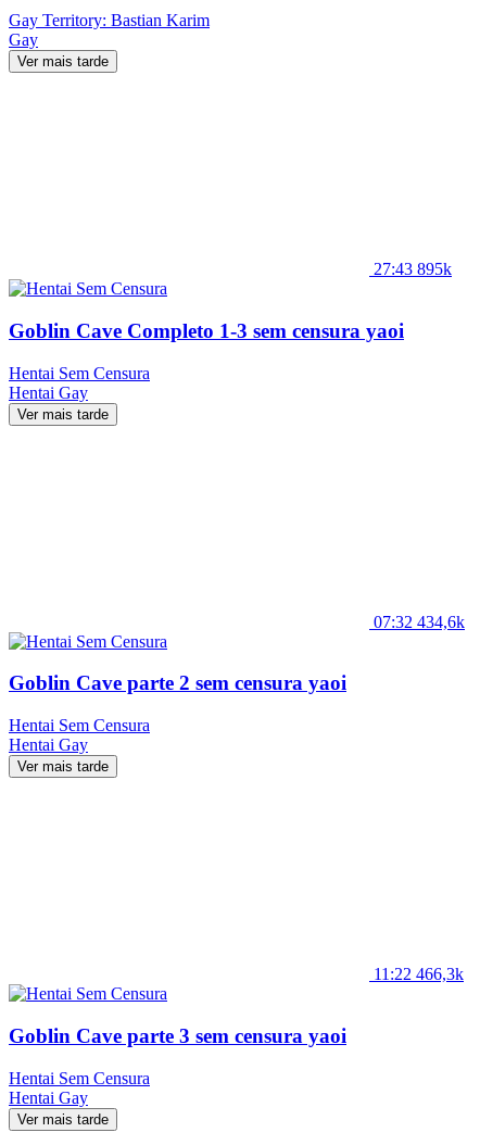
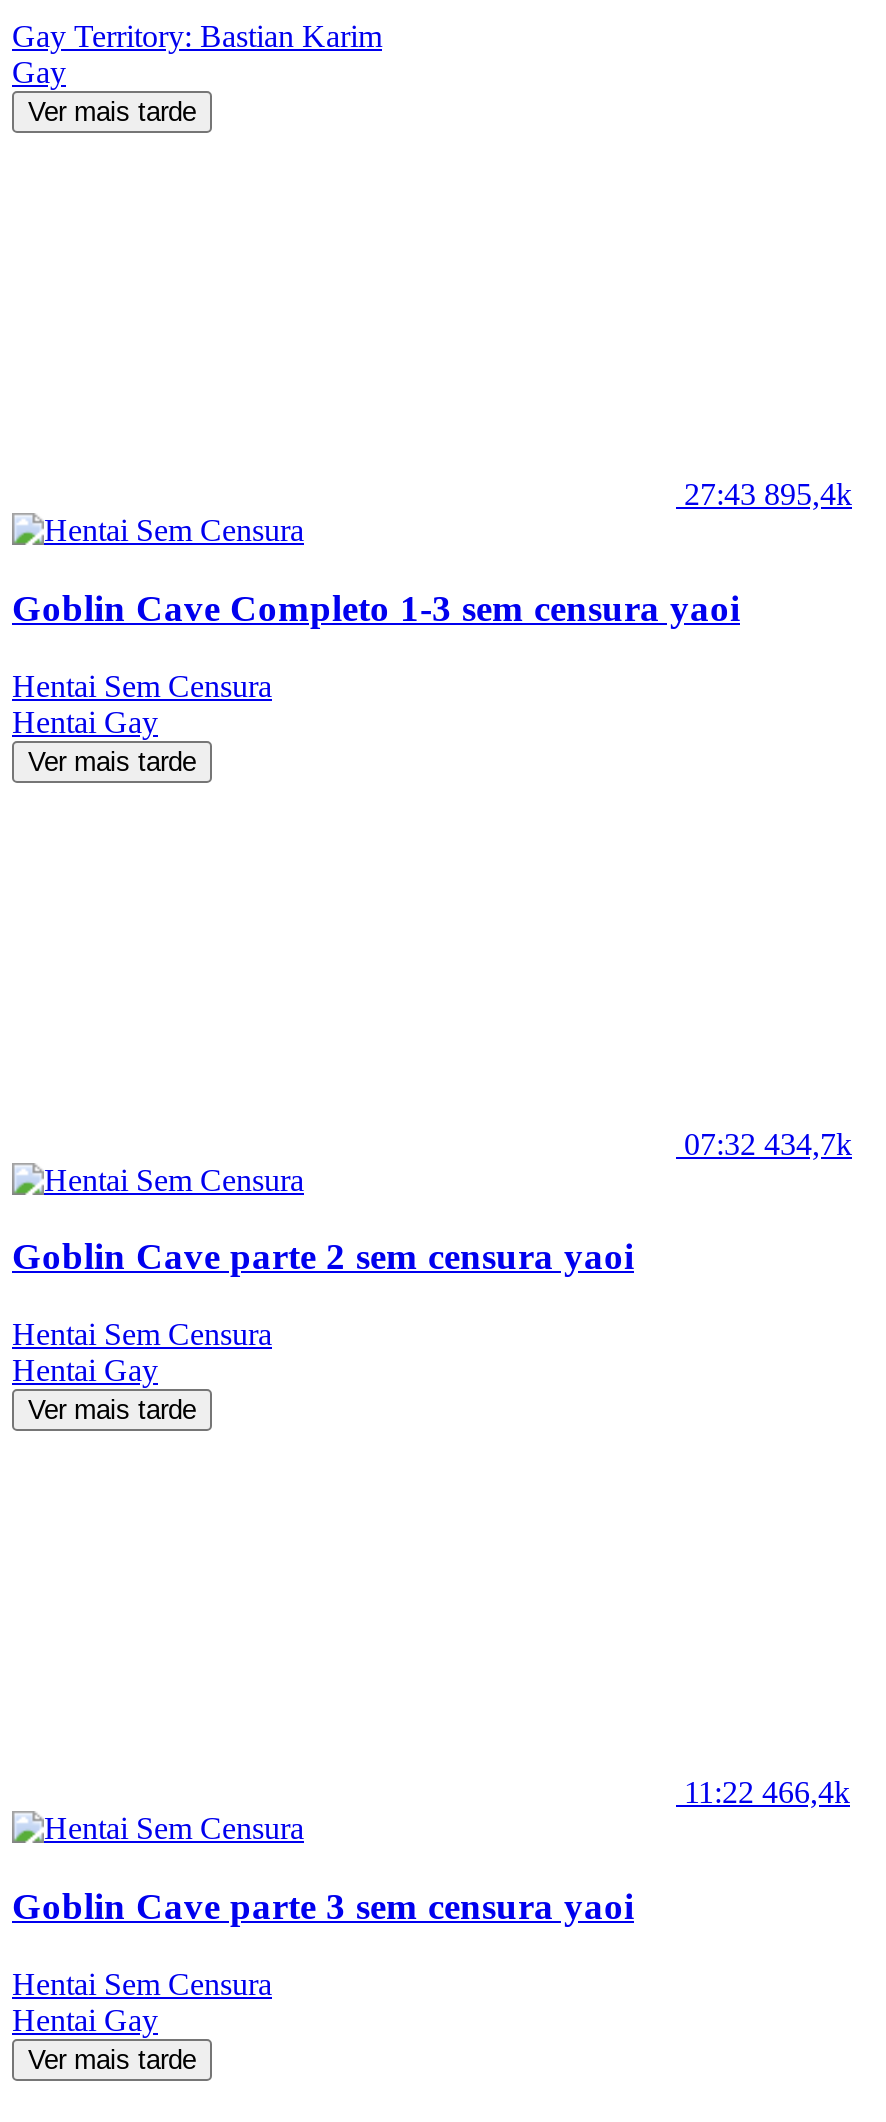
[374,260,452,278] 27:43 895k -> [684,477,852,511] 27:43 895,4k
[374,612,465,631] 07:32 434,6k -> [684,1126,852,1160] 07:32 434,7k
[374,965,464,983] 11:22 466,3k -> [684,1775,850,1809] 11:22 466,4k

